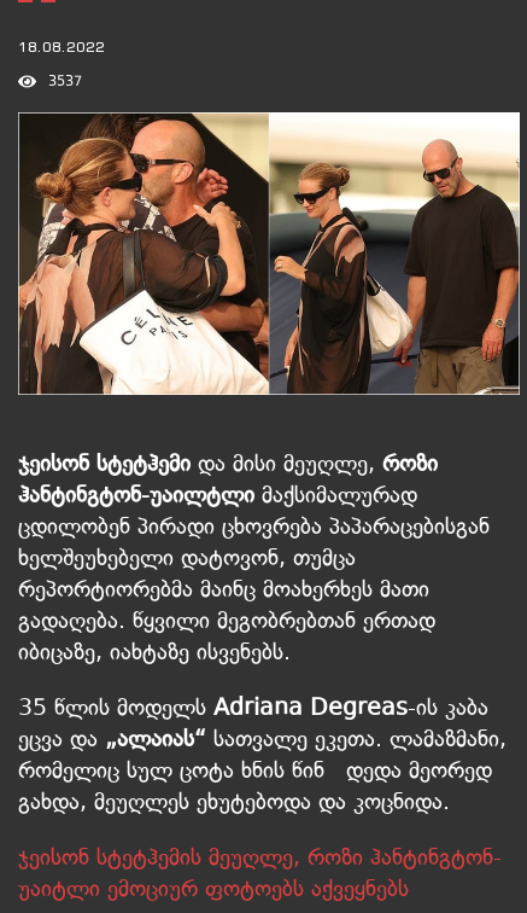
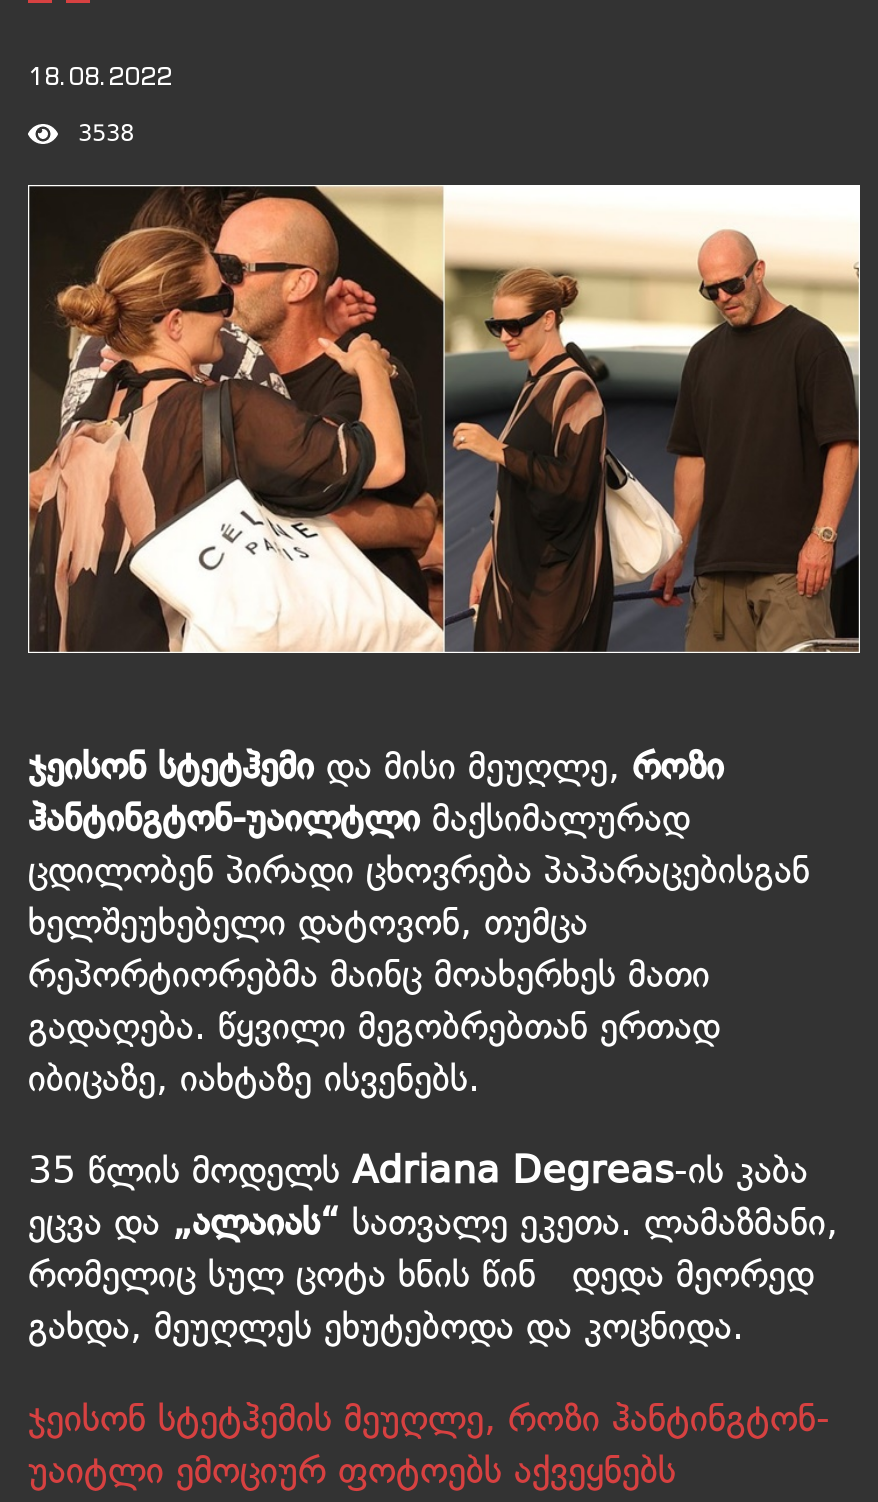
[48,73,82,90] 3537 -> [78,120,134,148] 3538

